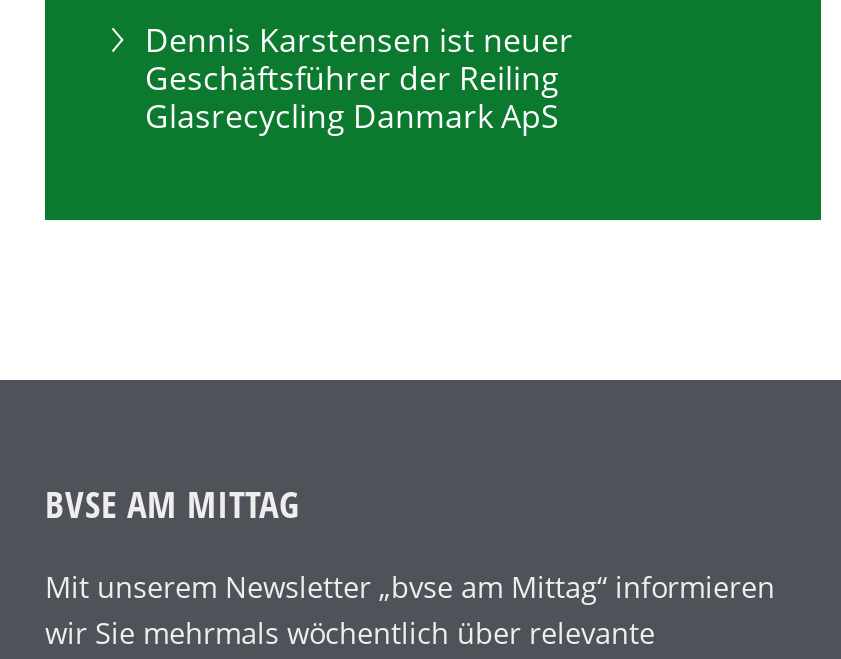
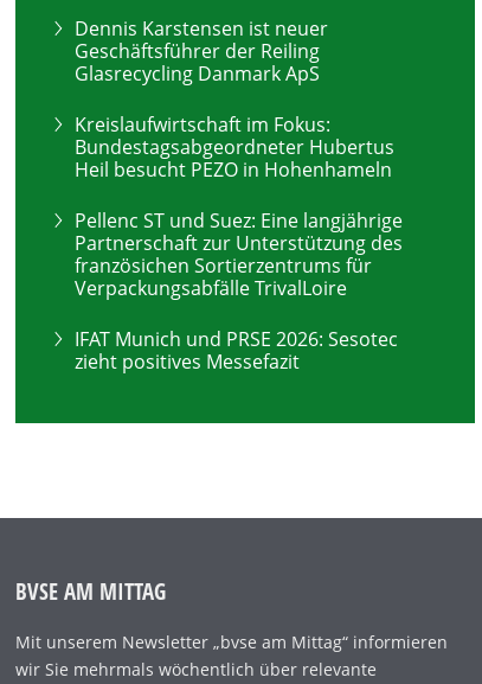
none -> [75,112,403,375] Kreislaufwirtschaft im Fokus: | Bundestagsabgeordneter Hubertus | Heil besucht PEZO in Hohenhameln | Pellenc ST und Suez: Eine langjährige | Partnerschaft zur Unterstützung des | französichen Sortierzentrums für | Verpackungsabfälle TrivalLoire | IFAT Munich und PRSE 2026: Sesotec | zieht positives Messefazit

